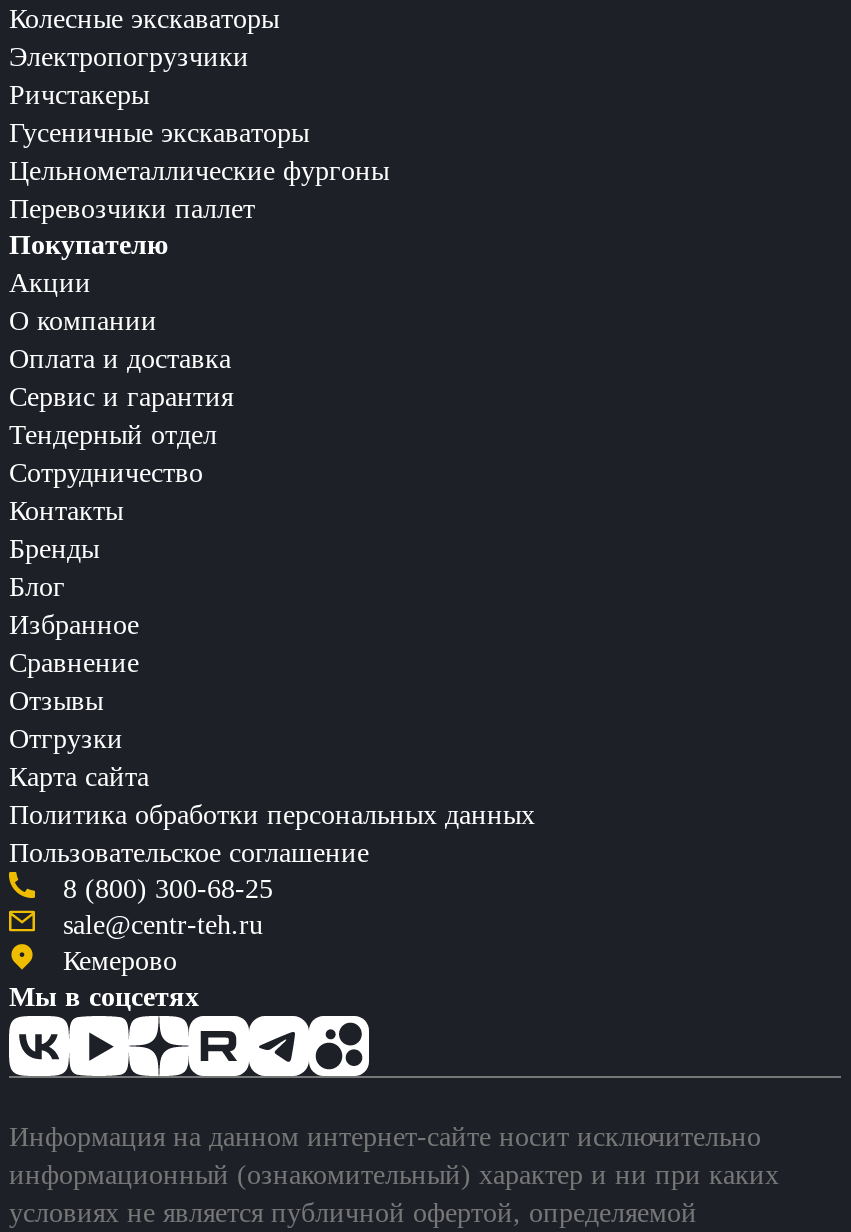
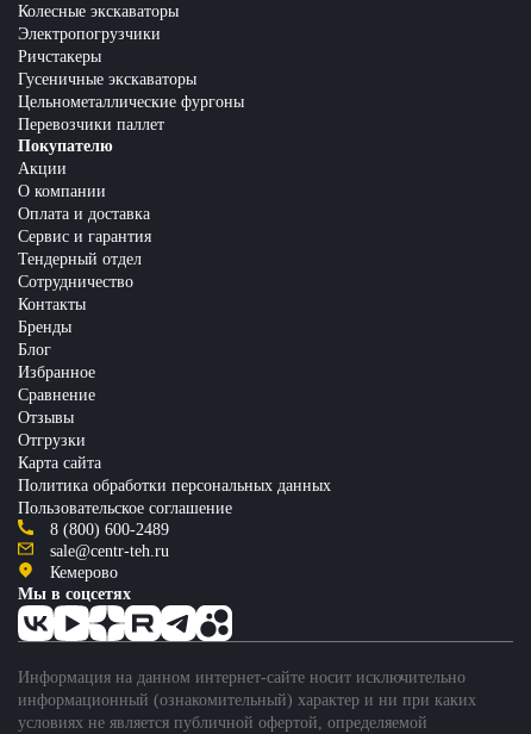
[55,874,273,904] 8 (800) 300-68-25 -> [45,521,169,539] 8 (800) 600-2489

